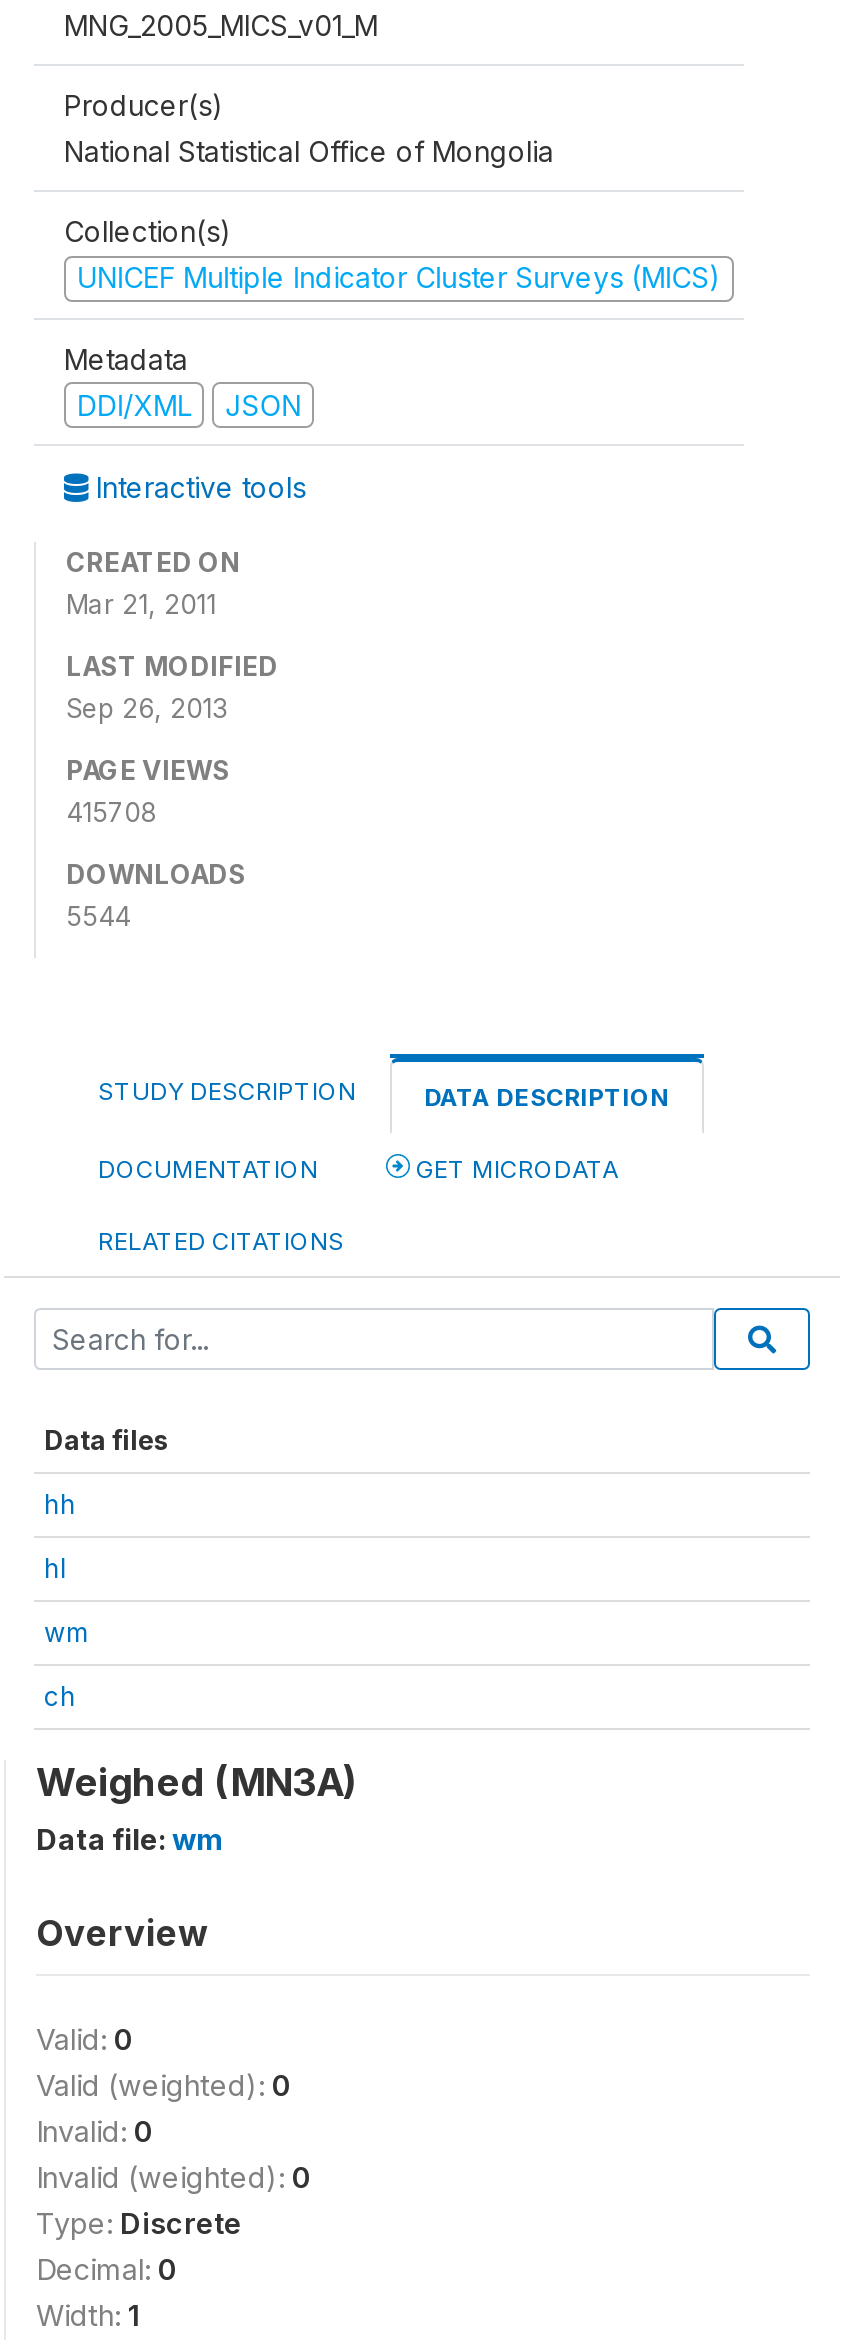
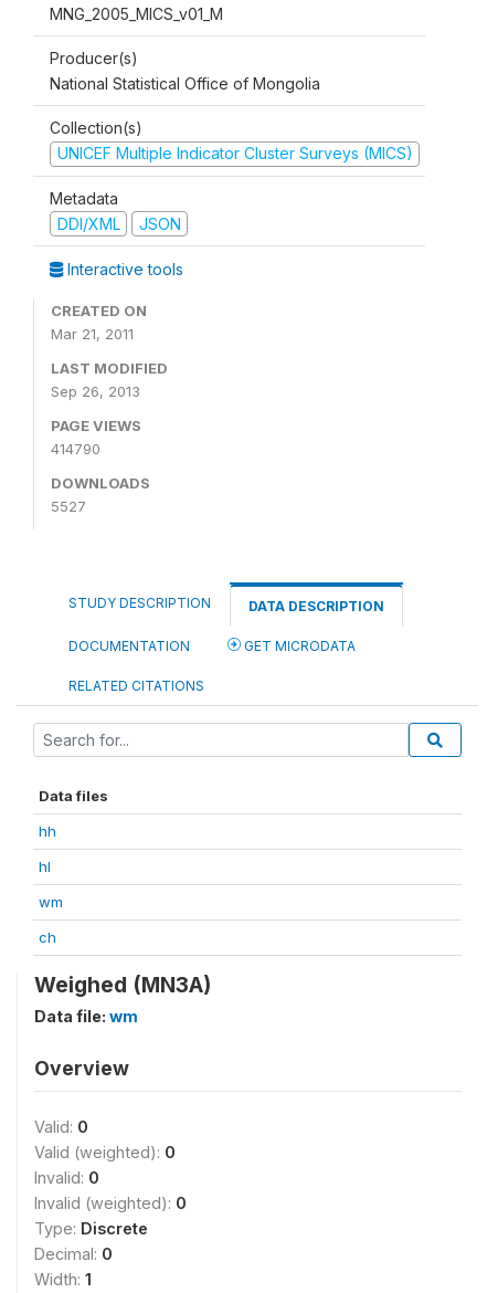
[66,796,156,828] 415708 -> [51,440,100,458] 414790
[66,900,130,932] 5544 -> [51,497,86,515] 5527

